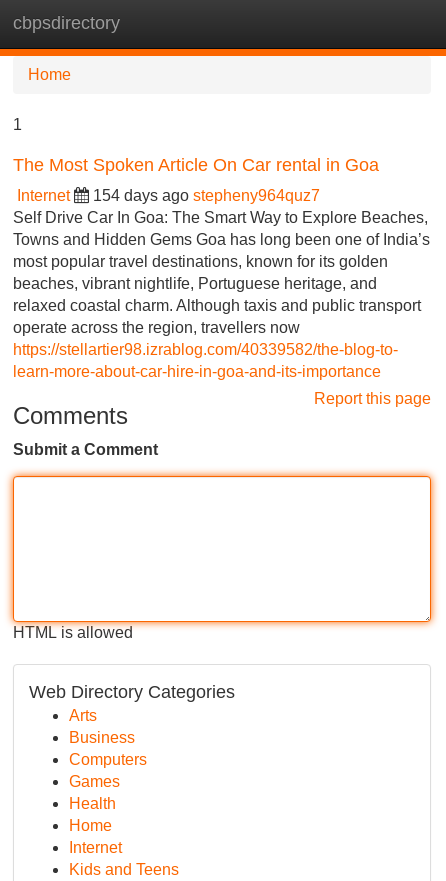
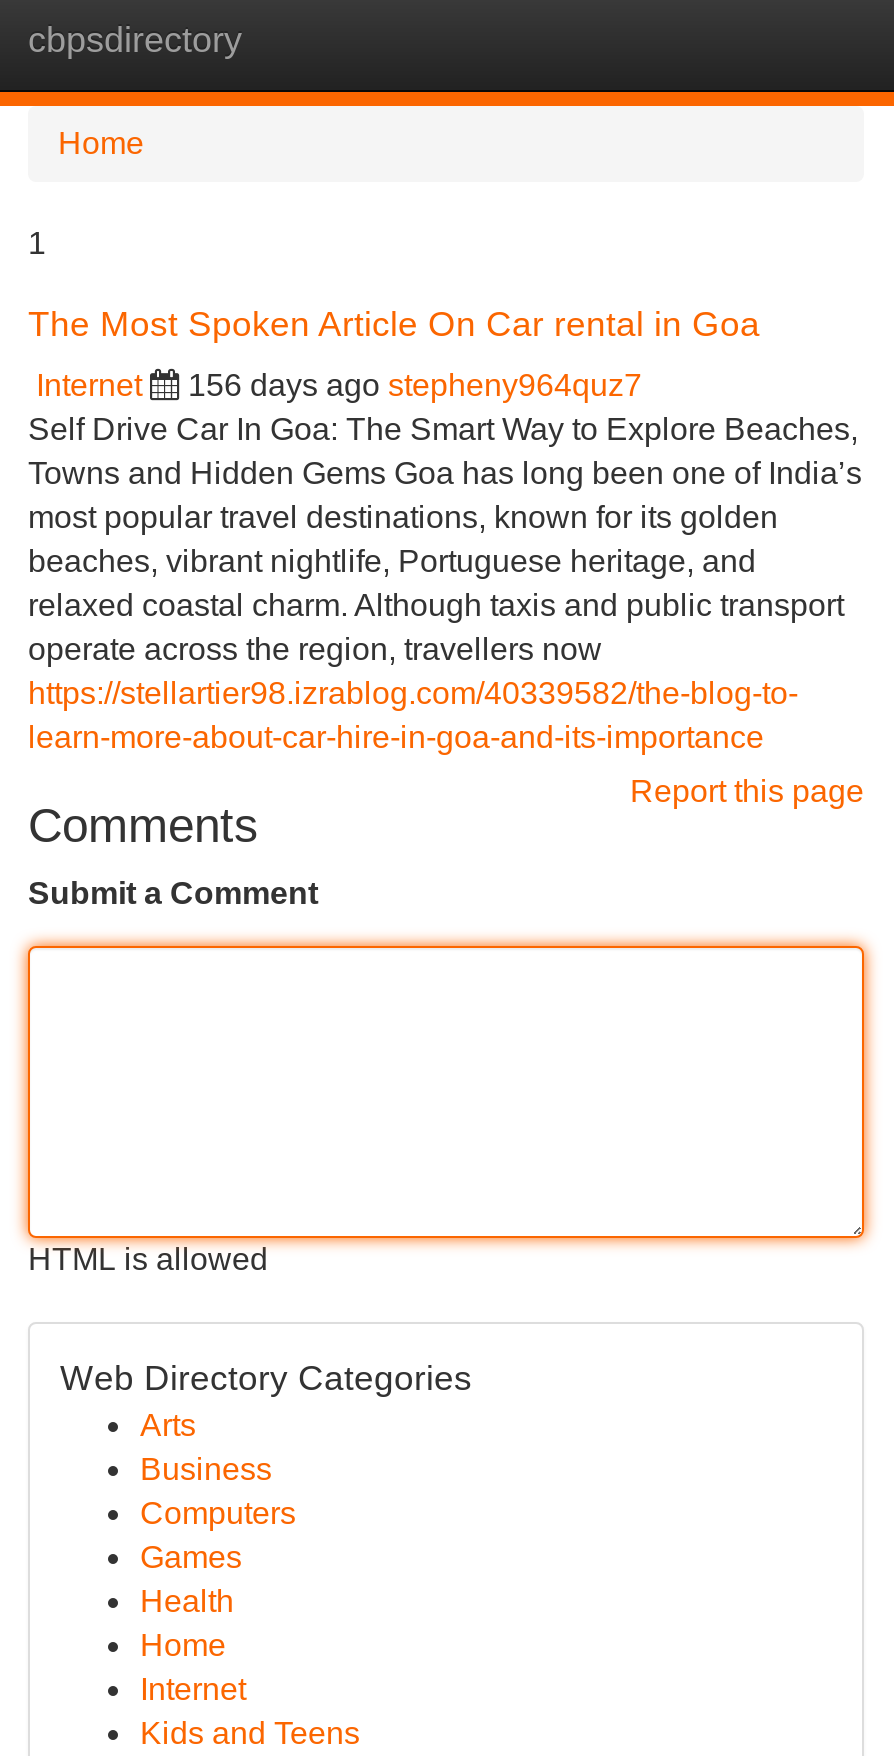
[93,187,320,204] 154 days ago stepheny964quz7 -> [188,368,642,402] 156 days ago stepheny964quz7

